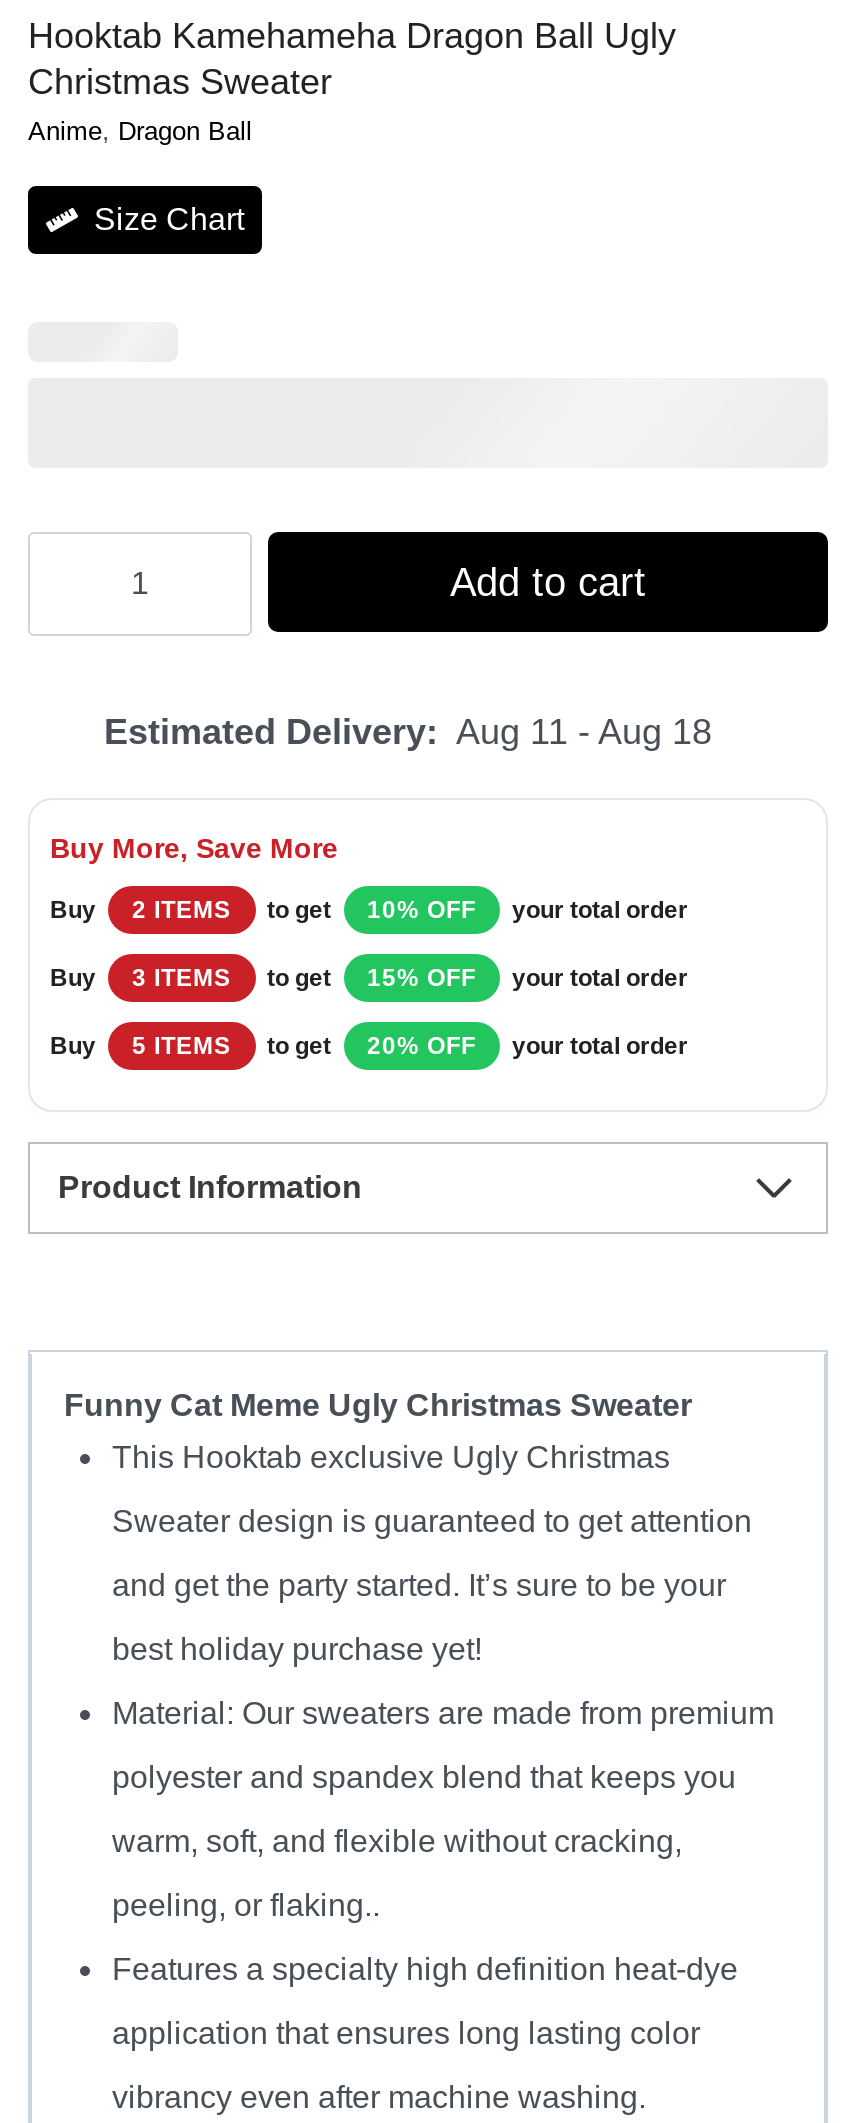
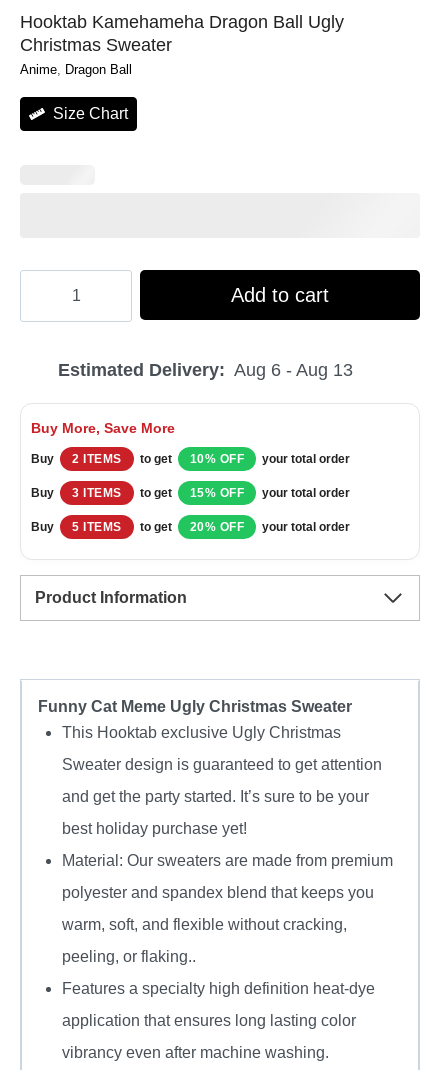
[104,711,712,751] Estimated Delivery: Aug 11 - Aug 18 -> [58,360,353,380] Estimated Delivery: Aug 6 - Aug 13

